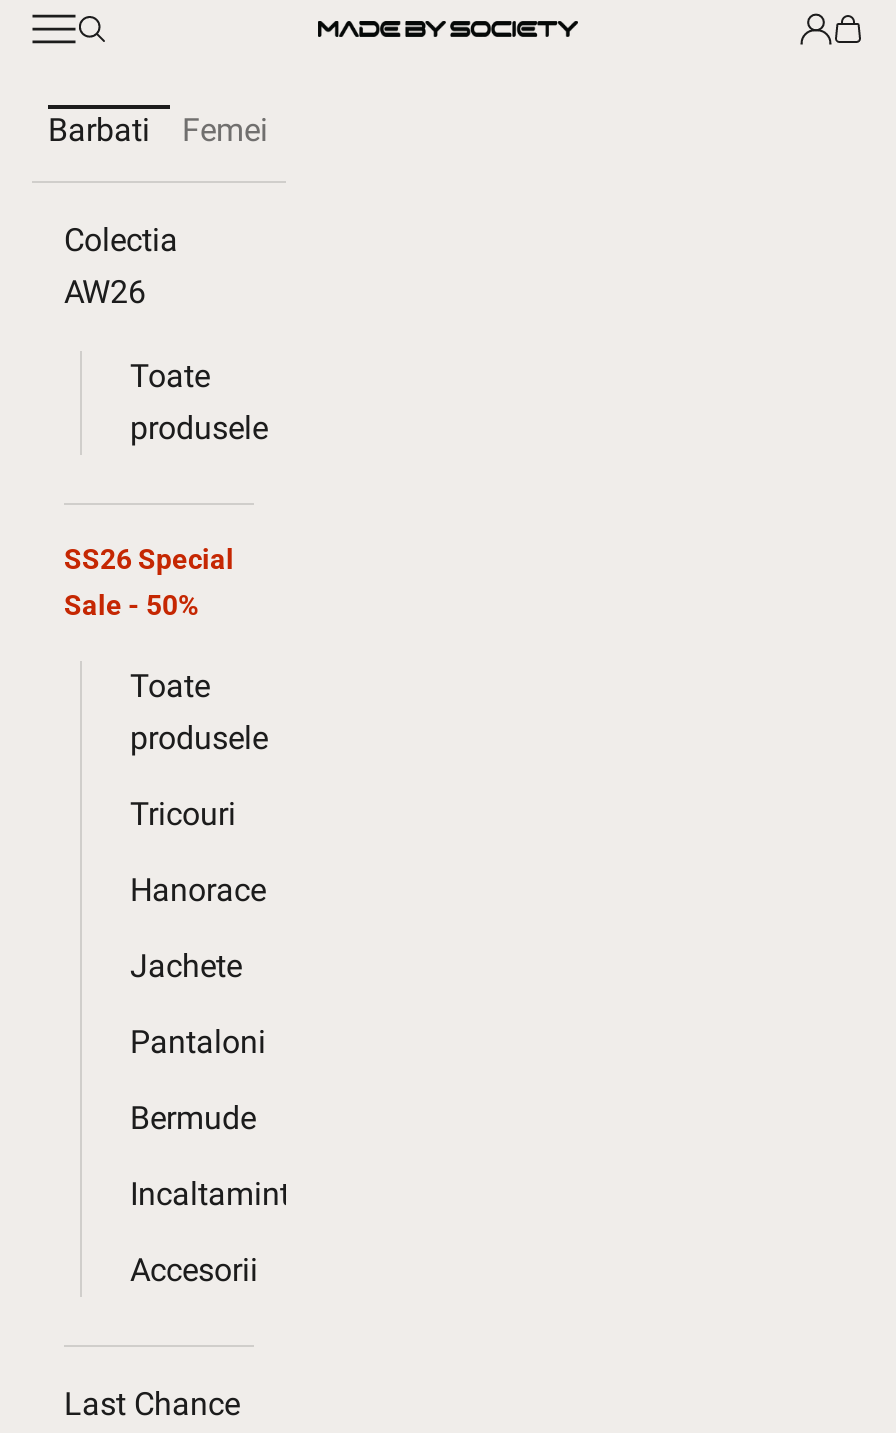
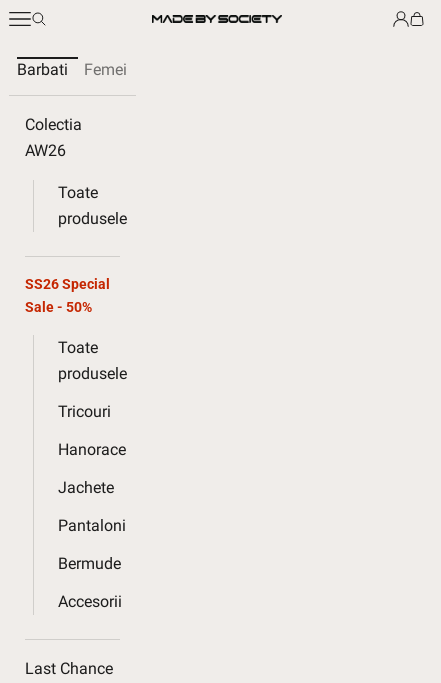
[130,1175,306,1213] Incaltaminte -> none

